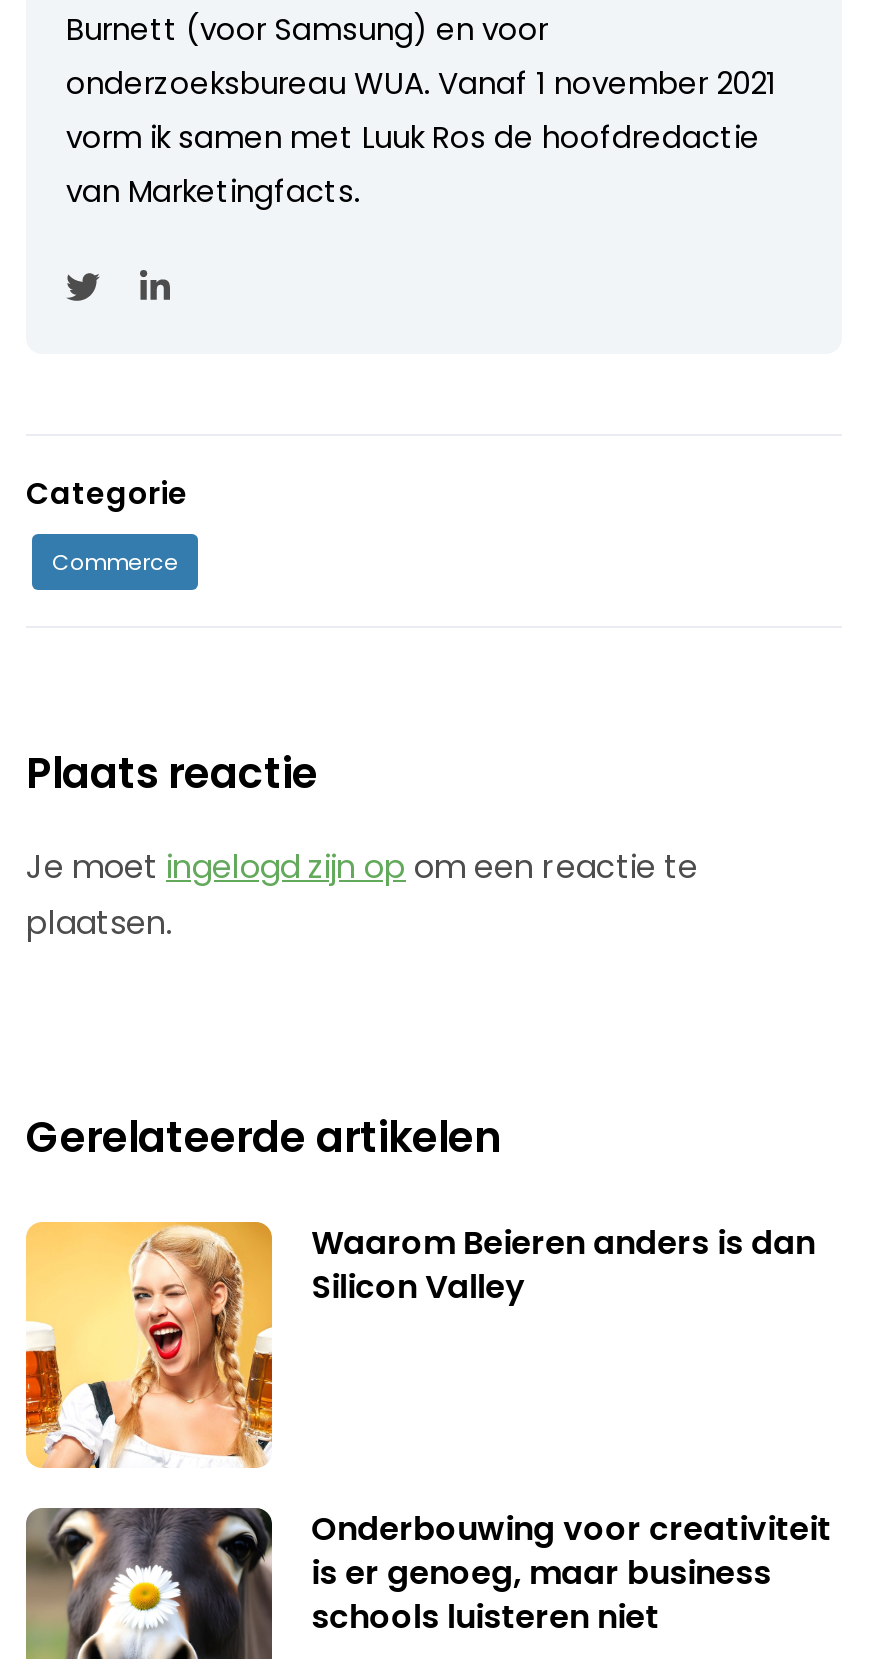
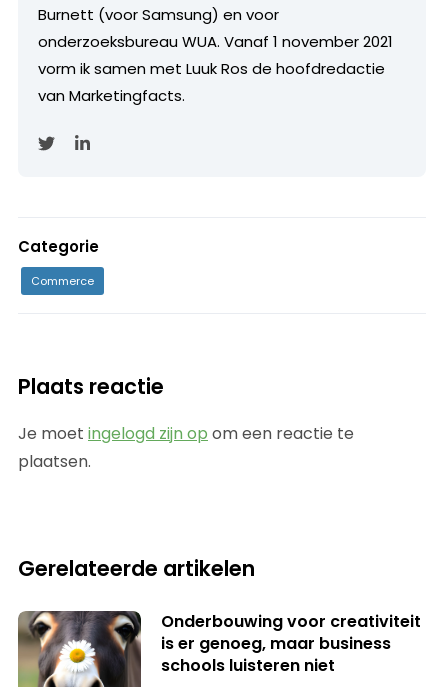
[24,1220,815,1472] [image] | Waarom Beieren anders is dan | Silicon Valley -> none

